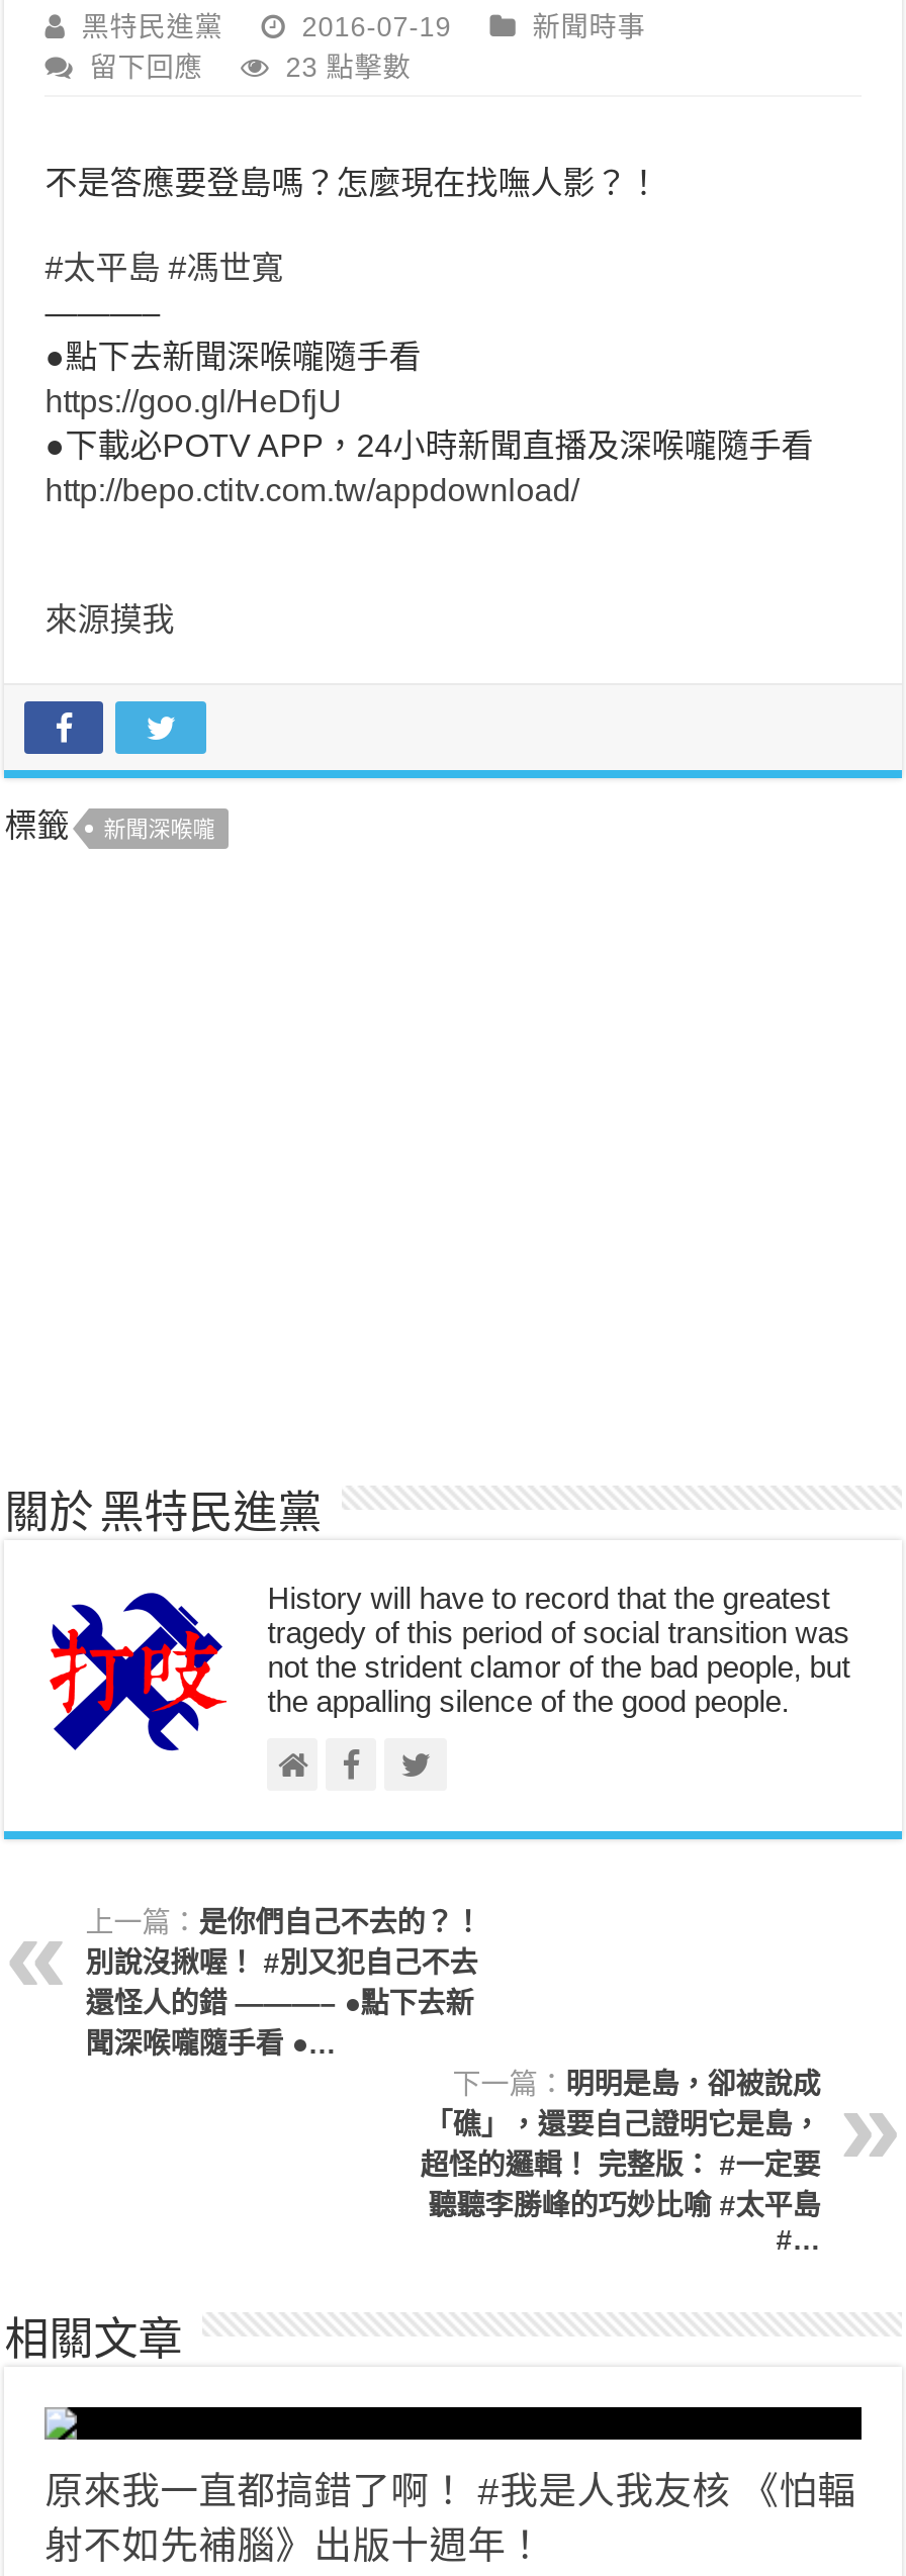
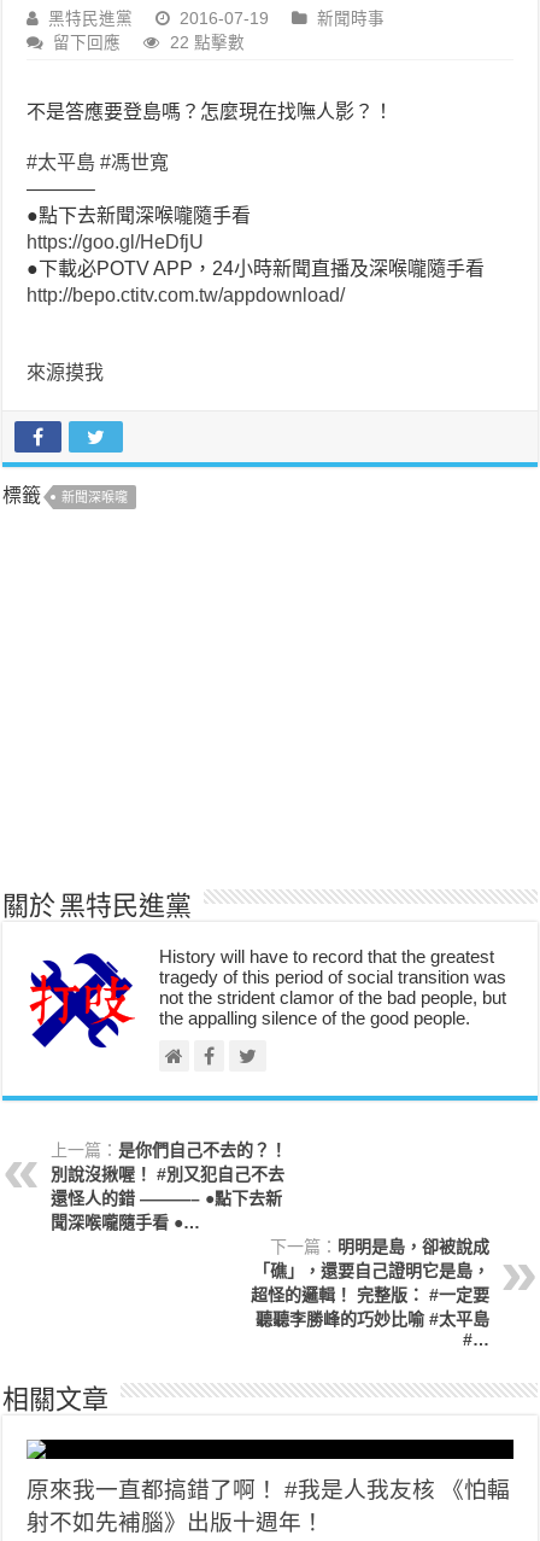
[286,52,411,82] 23 點擊數 -> [170,34,245,52] 22 點擊數

